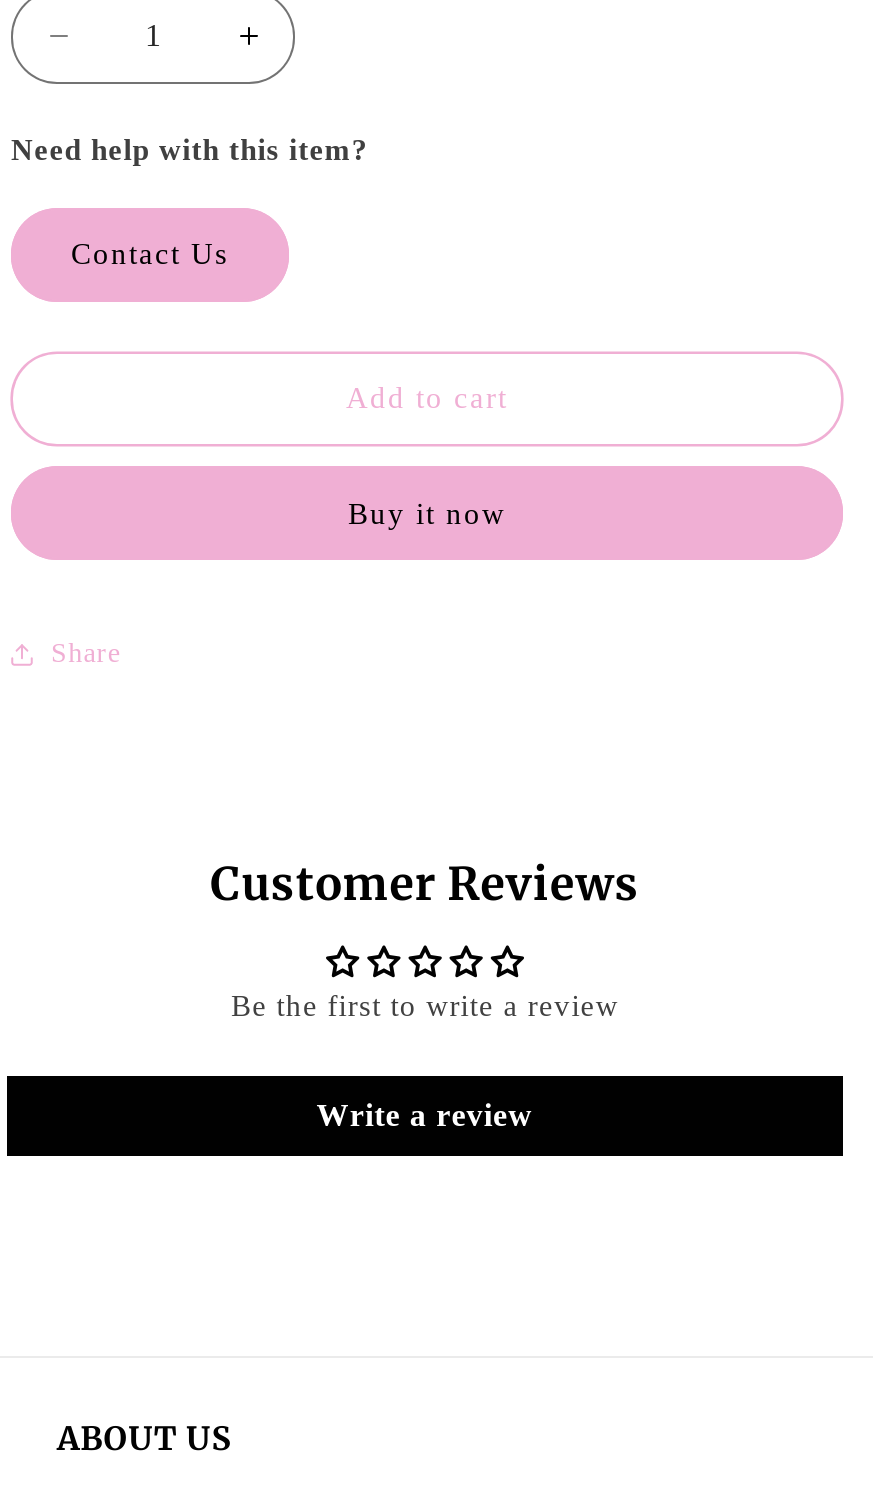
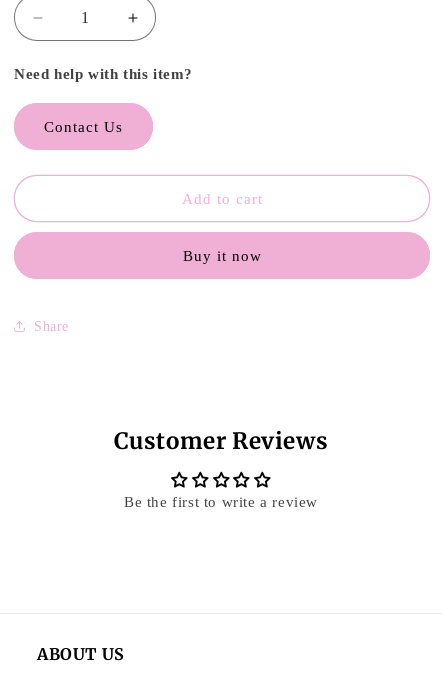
[317,1097,533,1131] Write a review -> none

